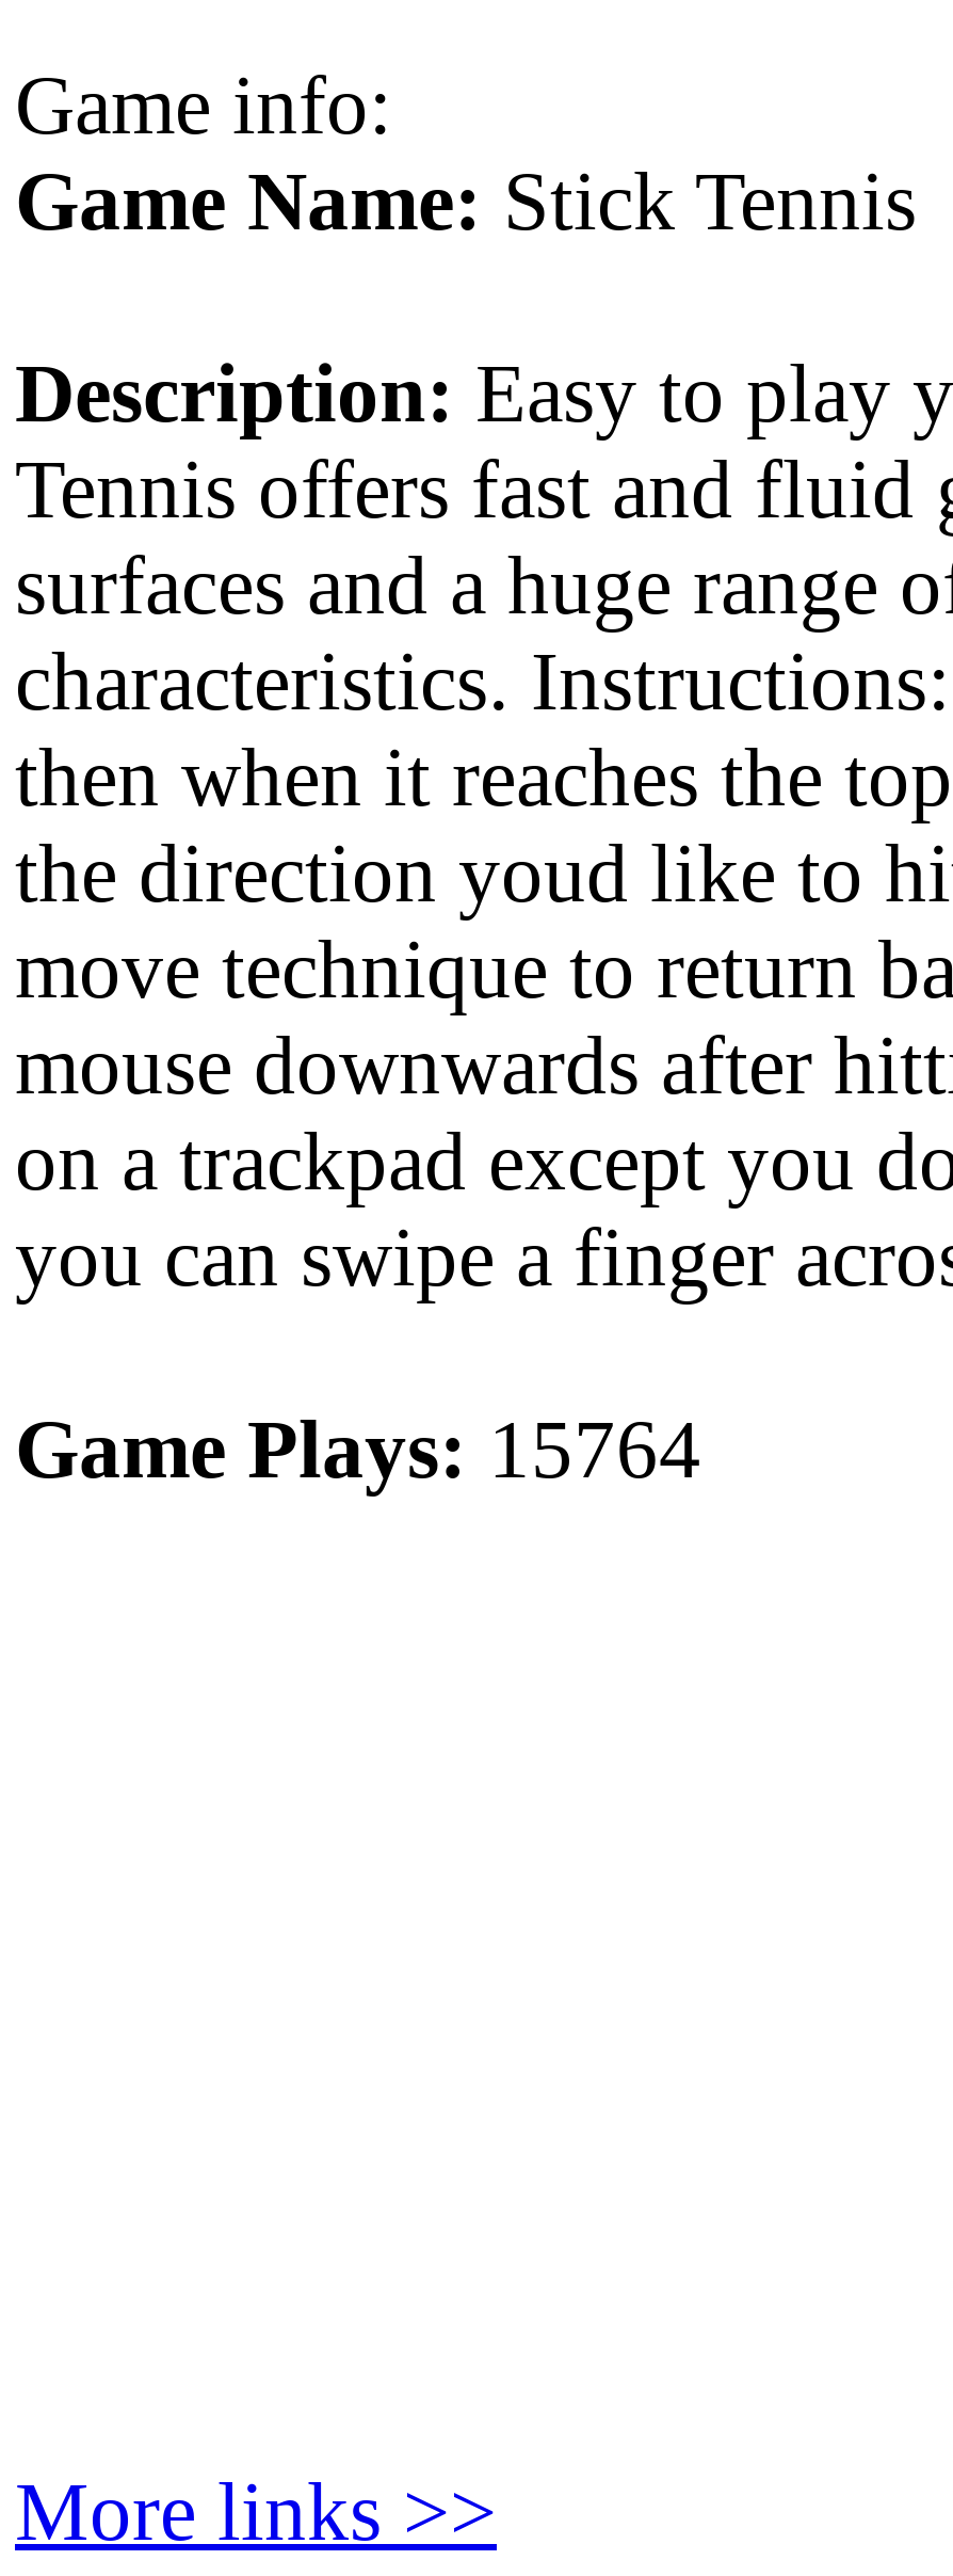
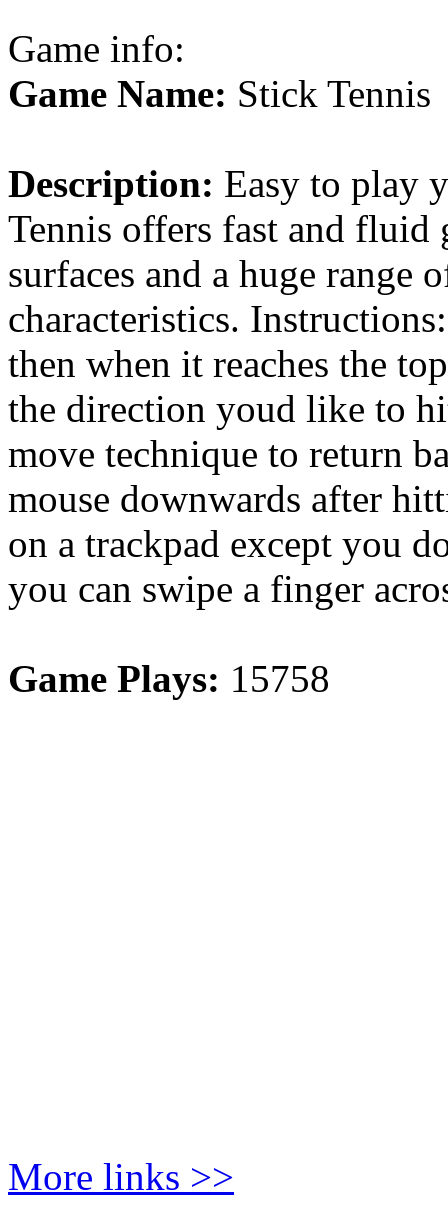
[15,1402,701,1494] Game Plays: 15764 -> [8,657,330,700] Game Plays: 15758

